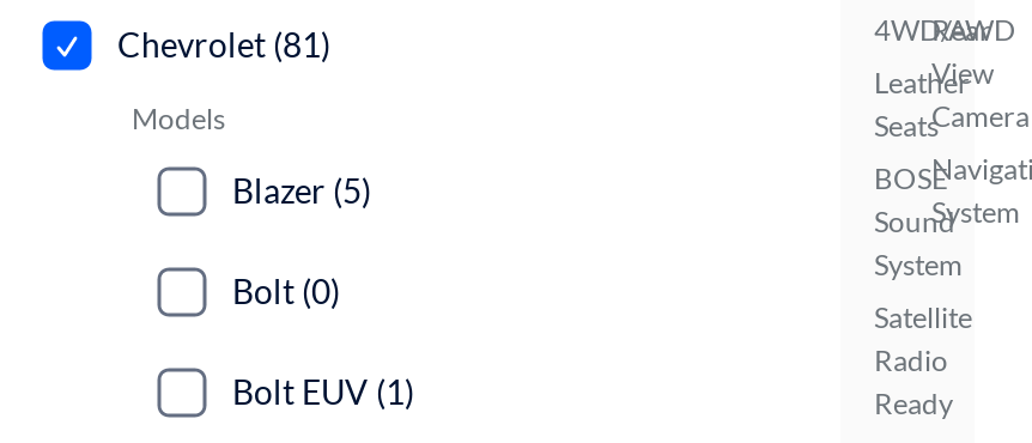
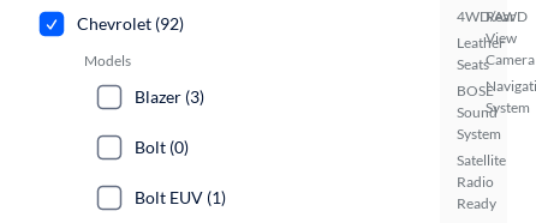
[117,24,330,65] Chevrolet (81) -> [77,13,184,34] Chevrolet (92)
[232,170,371,211] Blazer (5) -> [135,86,204,107] Blazer (3)

